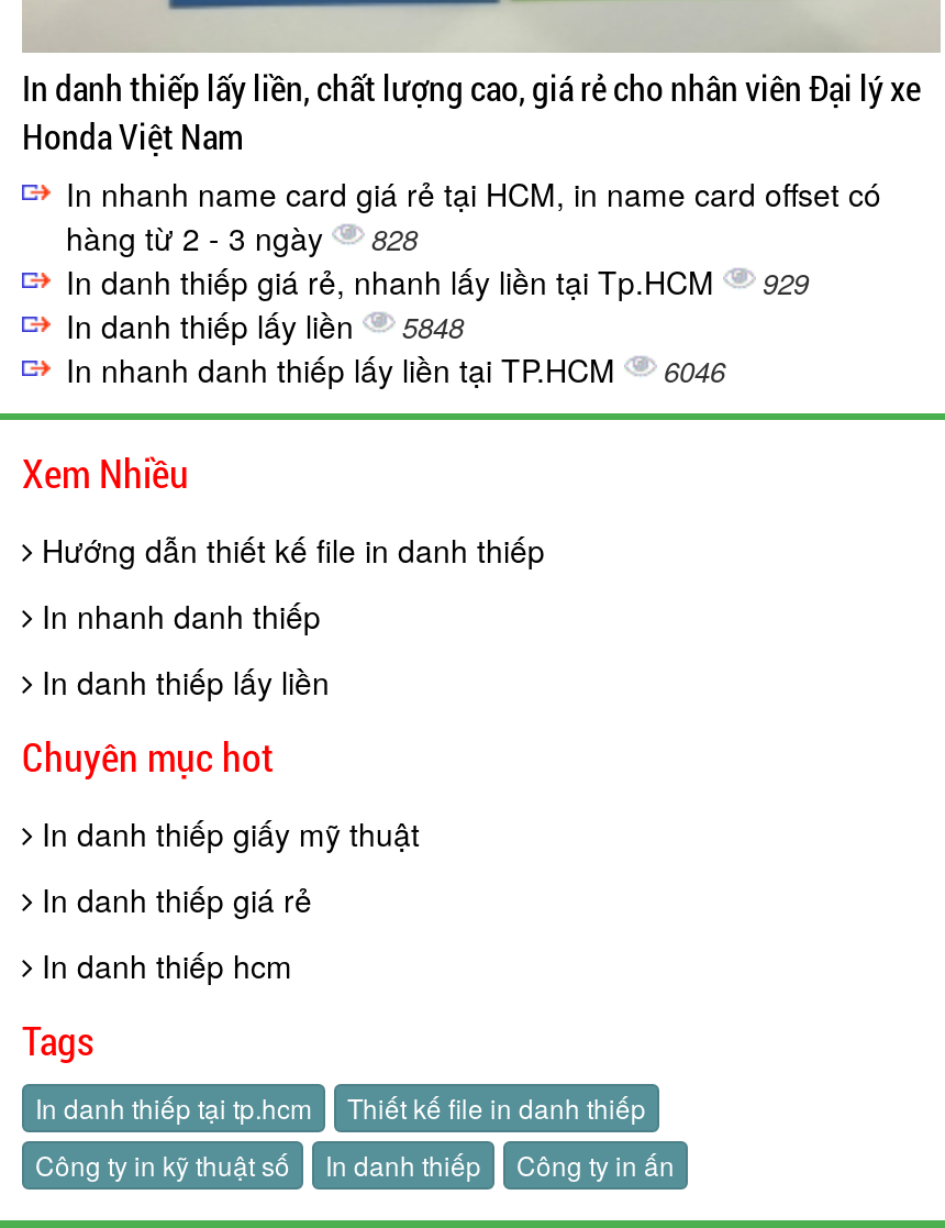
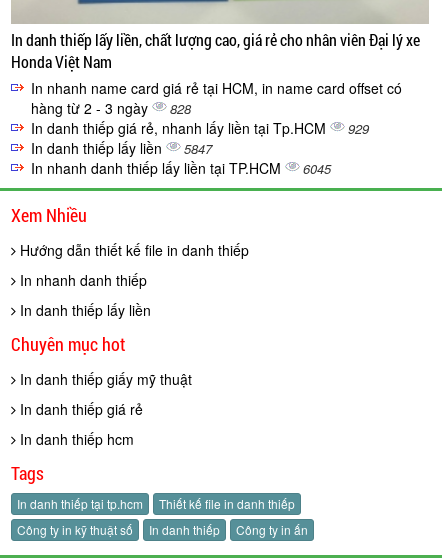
[66,304,464,348] In danh thiếp lấy liền 5848 -> [31,138,212,158] In danh thiếp lấy liền 5847
[66,348,725,392] In nhanh danh thiếp lấy liền tại TP.HCM 6046 -> [31,158,331,178] In nhanh danh thiếp lấy liền tại TP.HCM 6045

